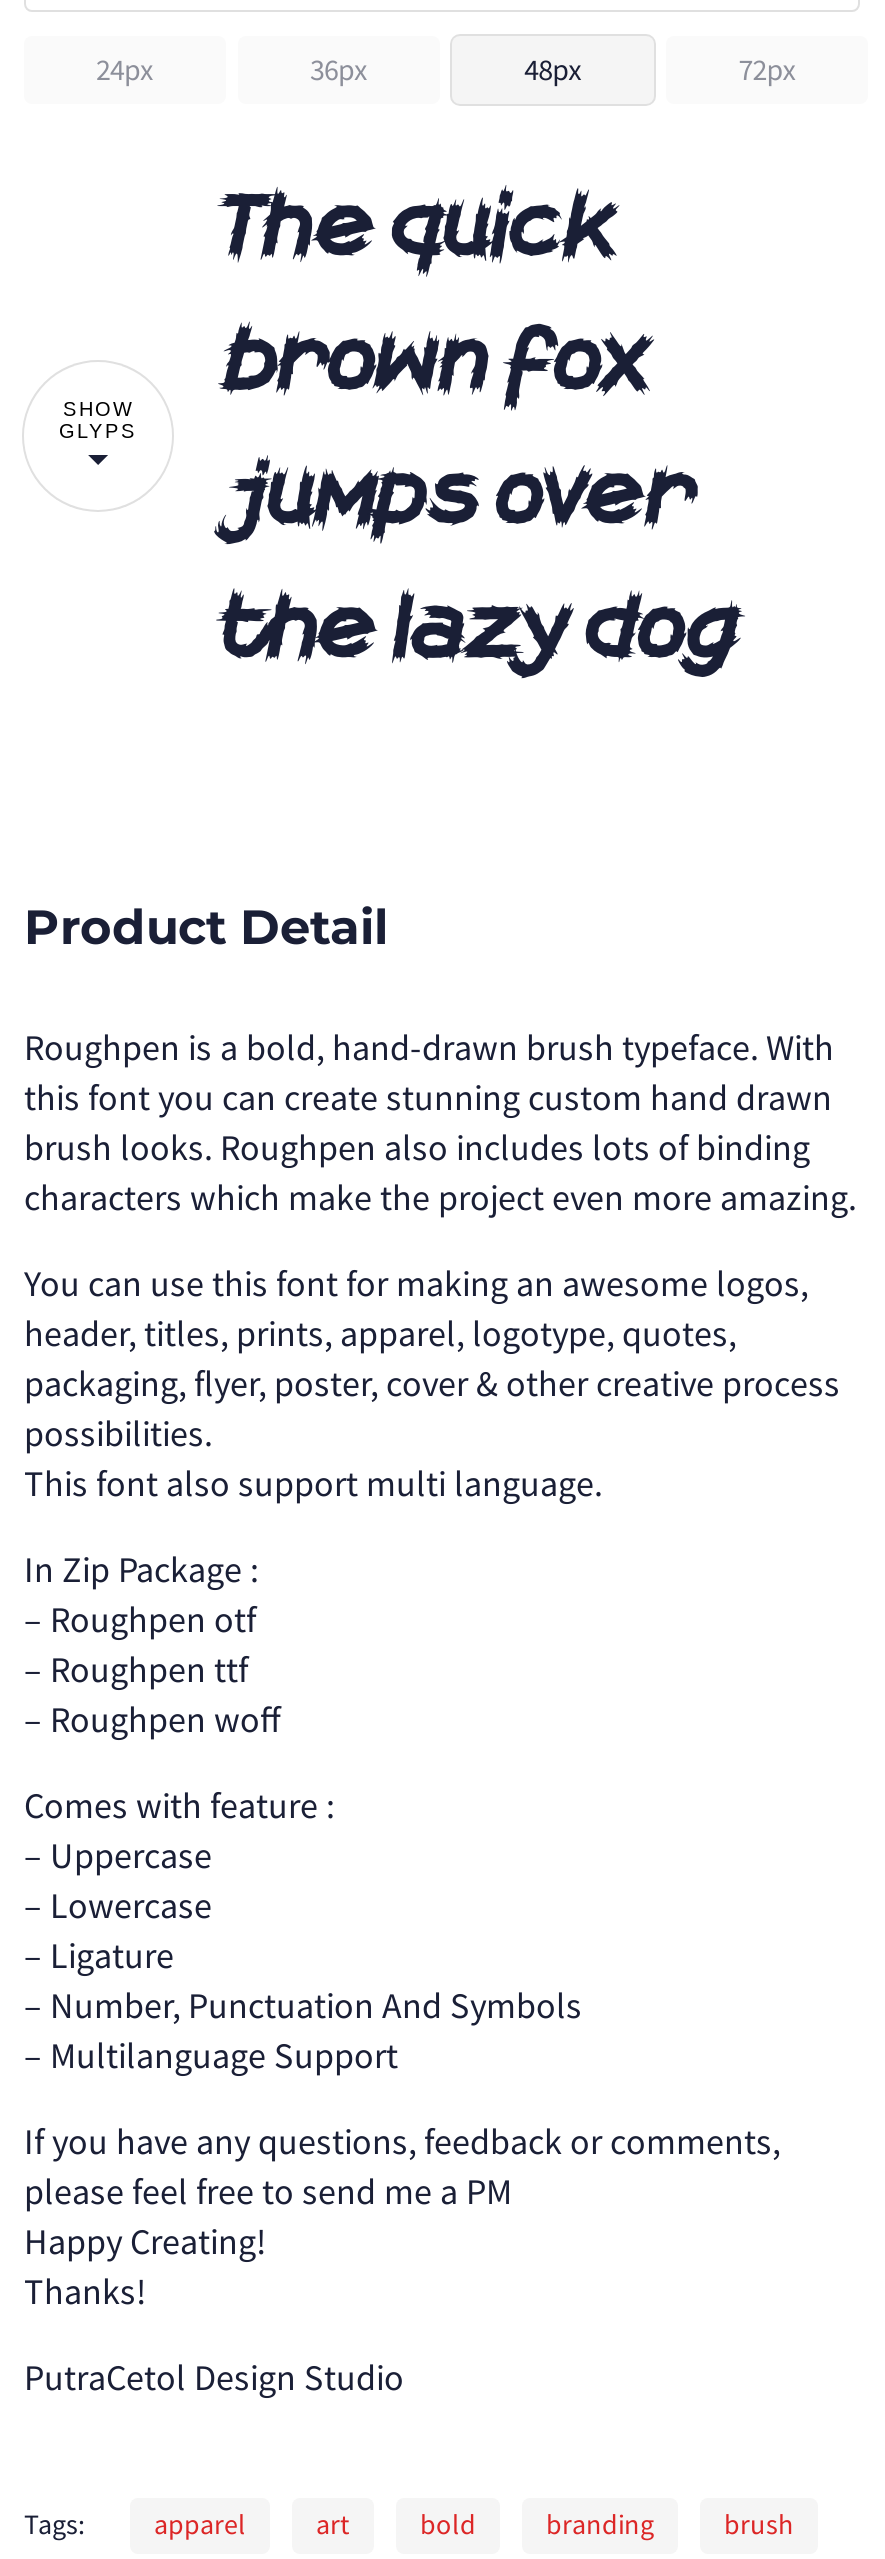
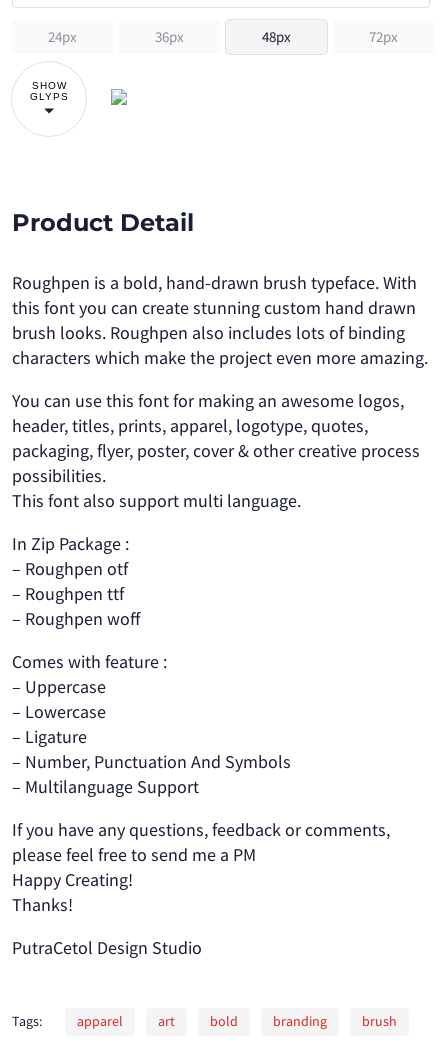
[222,173,742,699] The quick | brown fox | jumps over | the lazy dog -> none

